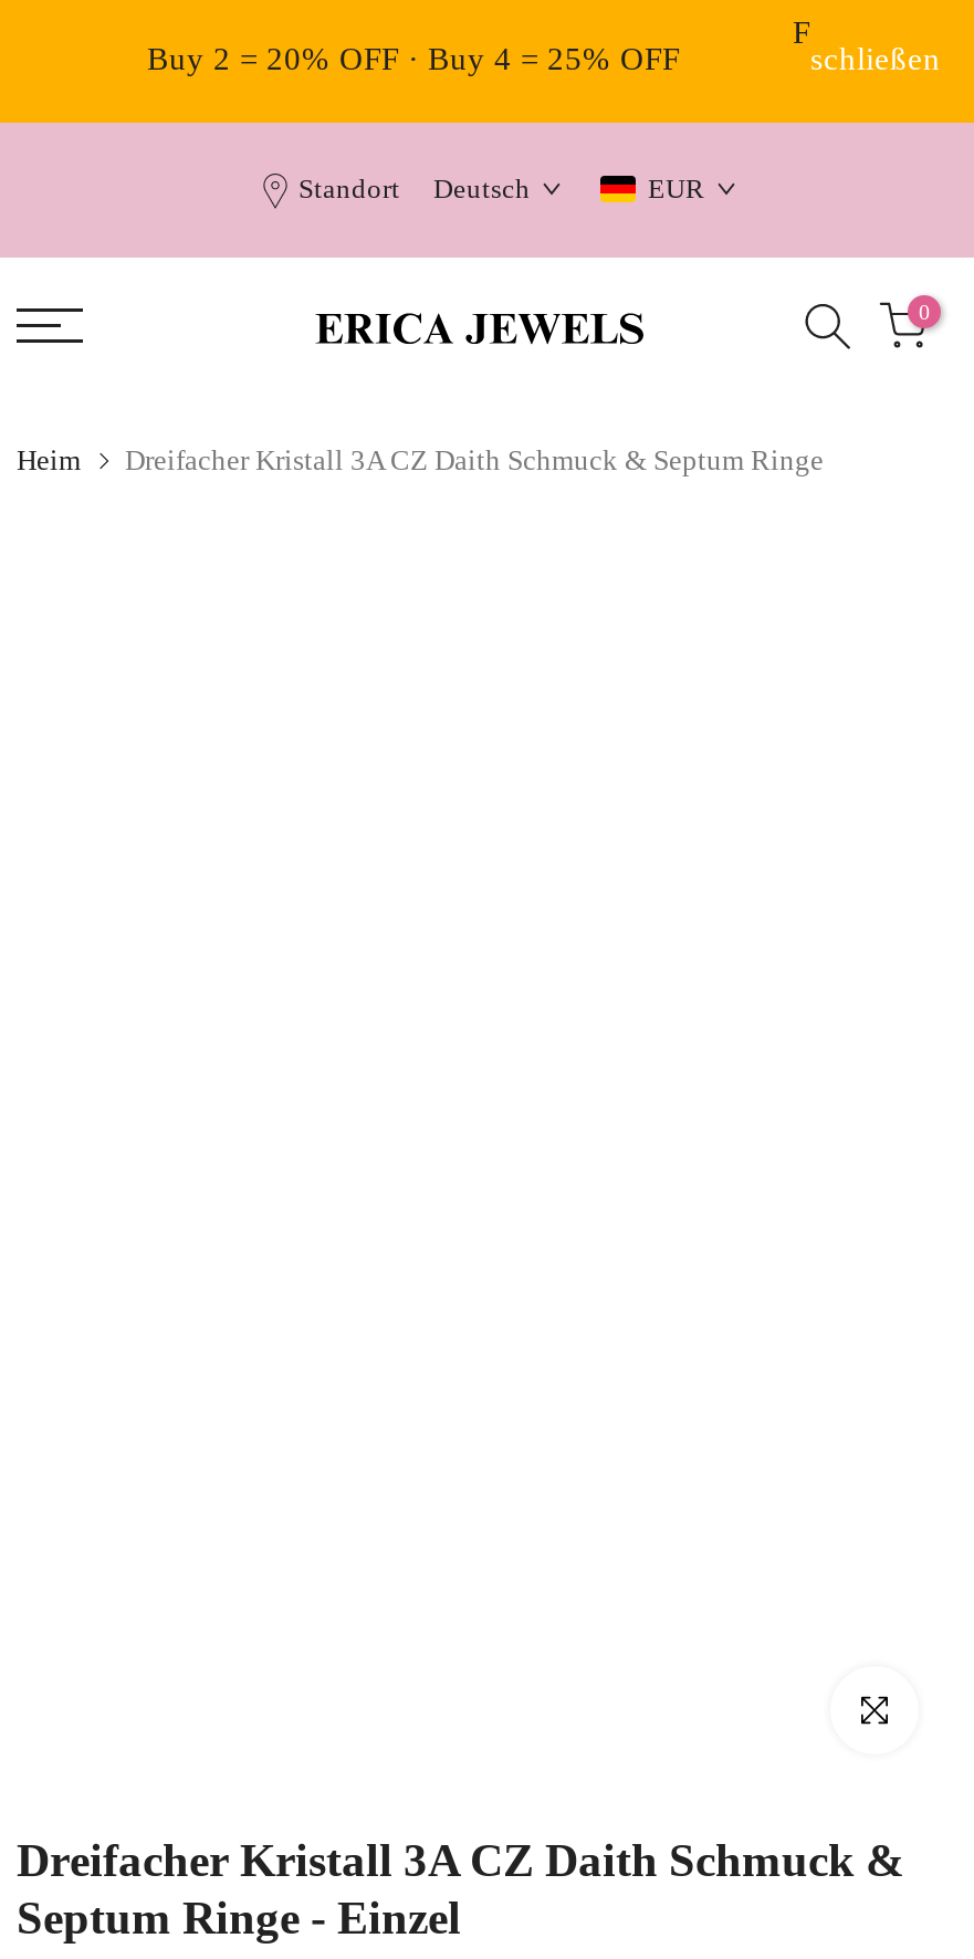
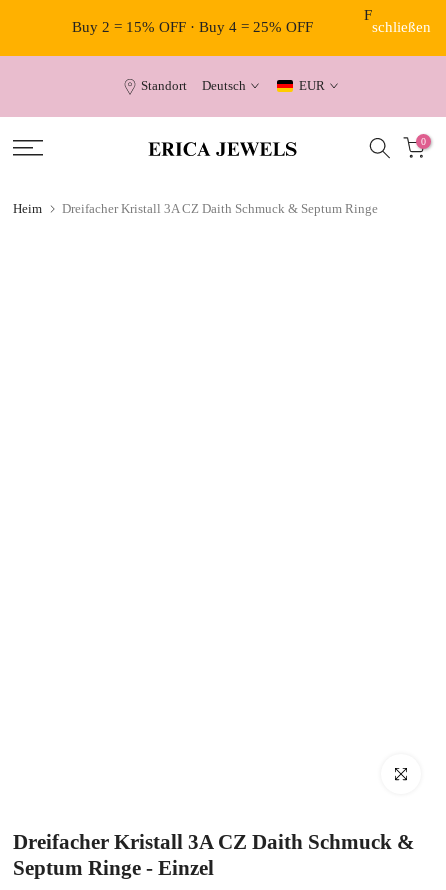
[147,41,680,76] Buy 2 = 20% OFF · Buy 4 = 25% OFF -> [72,19,313,35] Buy 2 = 15% OFF · Buy 4 = 25% OFF

